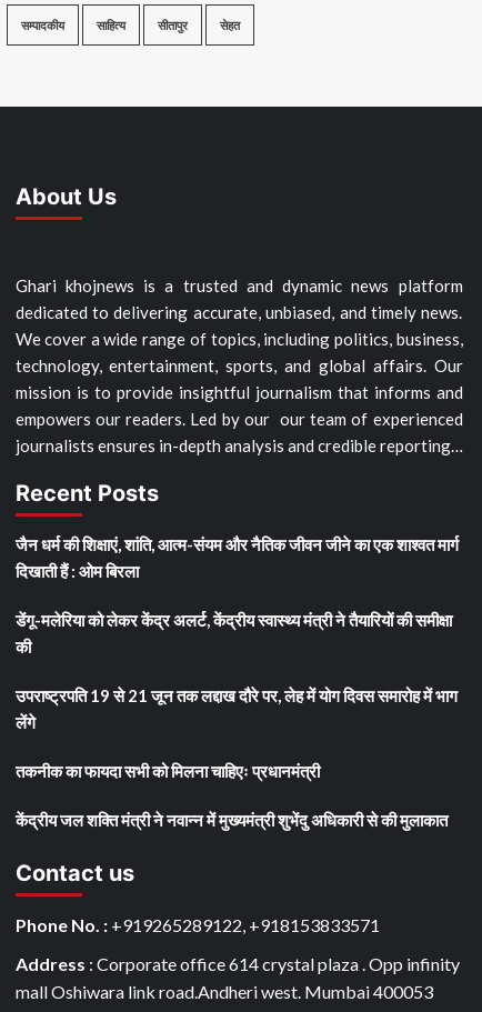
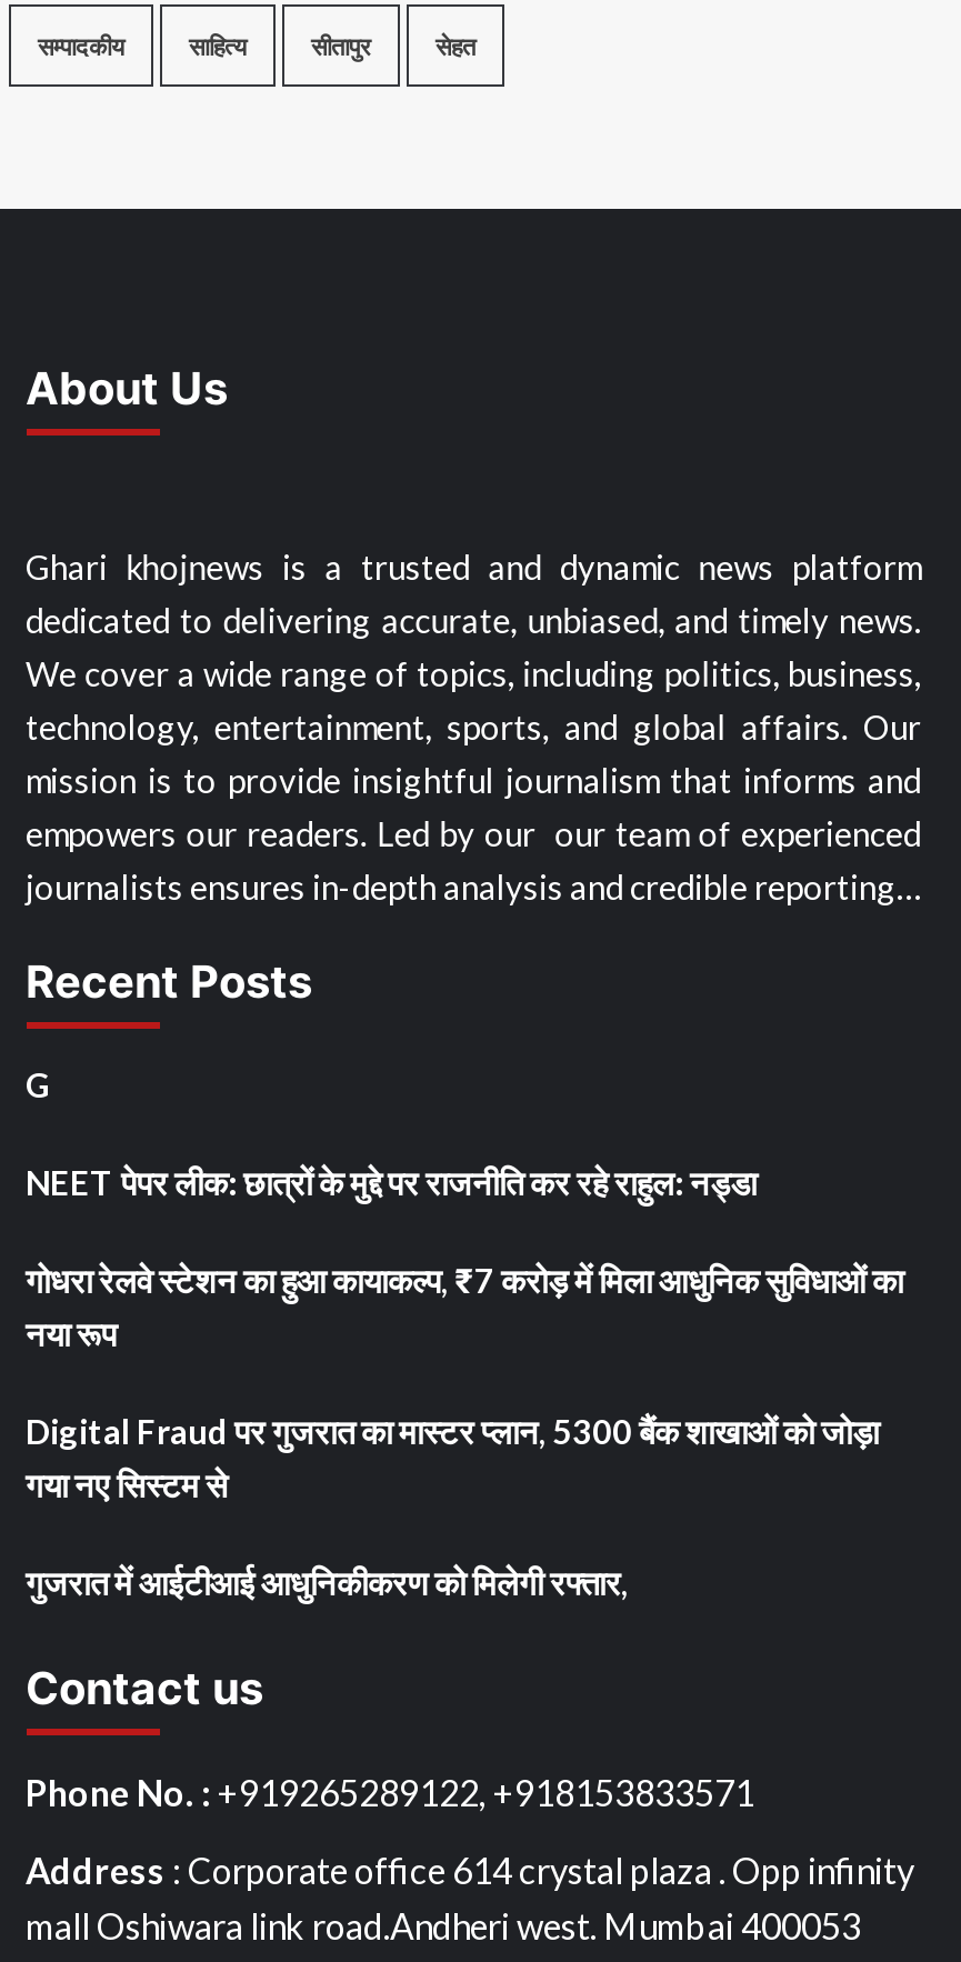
[15,534,458,581] जैन धर्म की शिक्षाएं, शांति, आत्म-संयम और नैतिक जीवन जीने का एक शाश्वत मार्ग | दिखाती हैं : ओम बिरला -> [26,1064,52,1104] G
[15,610,451,656] डेंगू-मलेरिया को लेकर केंद्र अलर्ट, केंद्रीय स्वास्थ्य मंत्री ने तैयारियों की समीक्षा | की -> [26,1161,757,1201] NEET पेपर लीक: छात्रों के मुद्दे पर राजनीति कर रहे राहुल: नड्डा
[15,685,457,732] उपराष्ट्रपति 19 से 21 जून तक लद्दाख दौरे पर, लेह में योग दिवस समारोह में भाग | लेंगे -> [26,1259,903,1353] गोधरा रेलवे स्टेशन का हुआ कायाकल्प, ₹7 करोड़ में मिला आधुनिक सुविधाओं का | नया रूप
[15,761,319,781] तकनीक का फायदा सभी को मिलना चाहिएः प्रधानमंत्री -> [26,1410,879,1504] Digital Fraud पर गुजरात का मास्टर प्लान, 5300 बैंक शाखाओं को जोड़ा | गया नए सिस्टम से
[15,809,447,829] केंद्रीय जल शक्ति मंत्री ने नवान्न में मुख्यमंत्री शुभेंदु अधिकारी से की मुलाकात -> [26,1561,628,1601] गुजरात में आईटीआई आधुनिकीकरण को मिलेगी रफ्तार,

